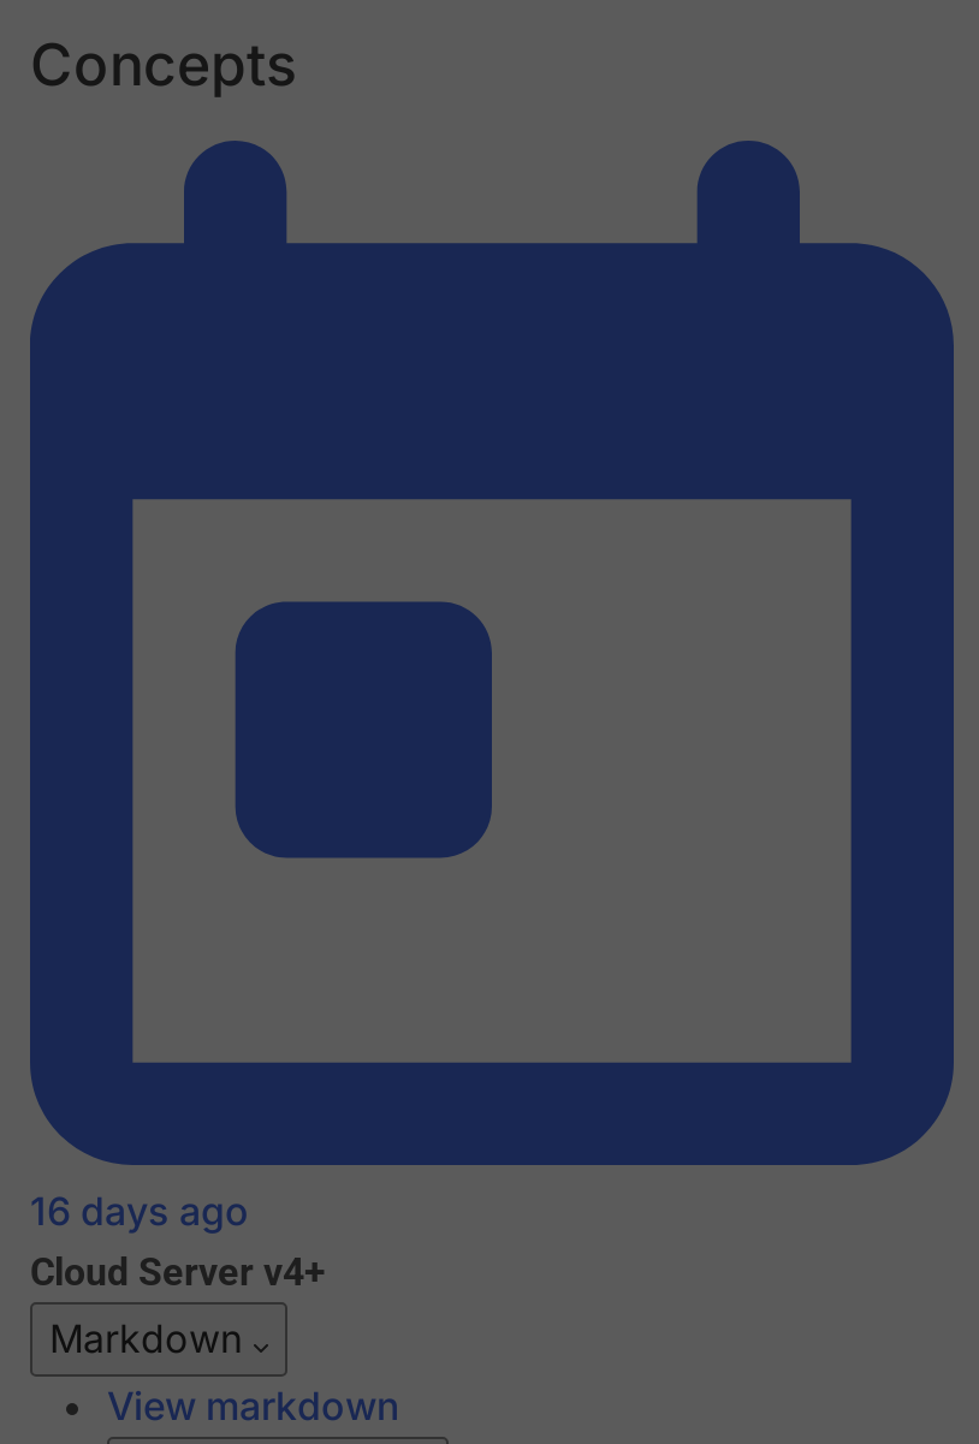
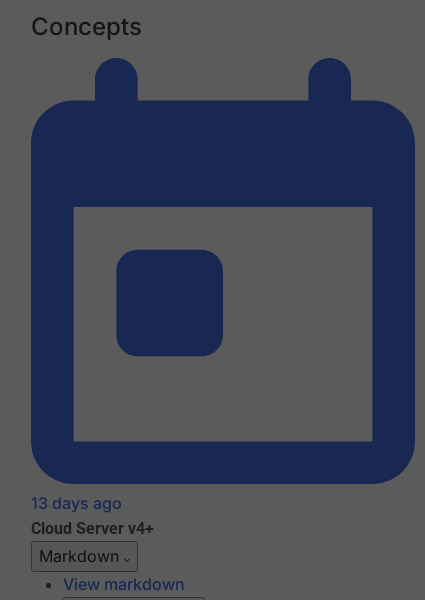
[30,1188,249,1236] 16 days ago -> [31,493,122,513] 13 days ago

